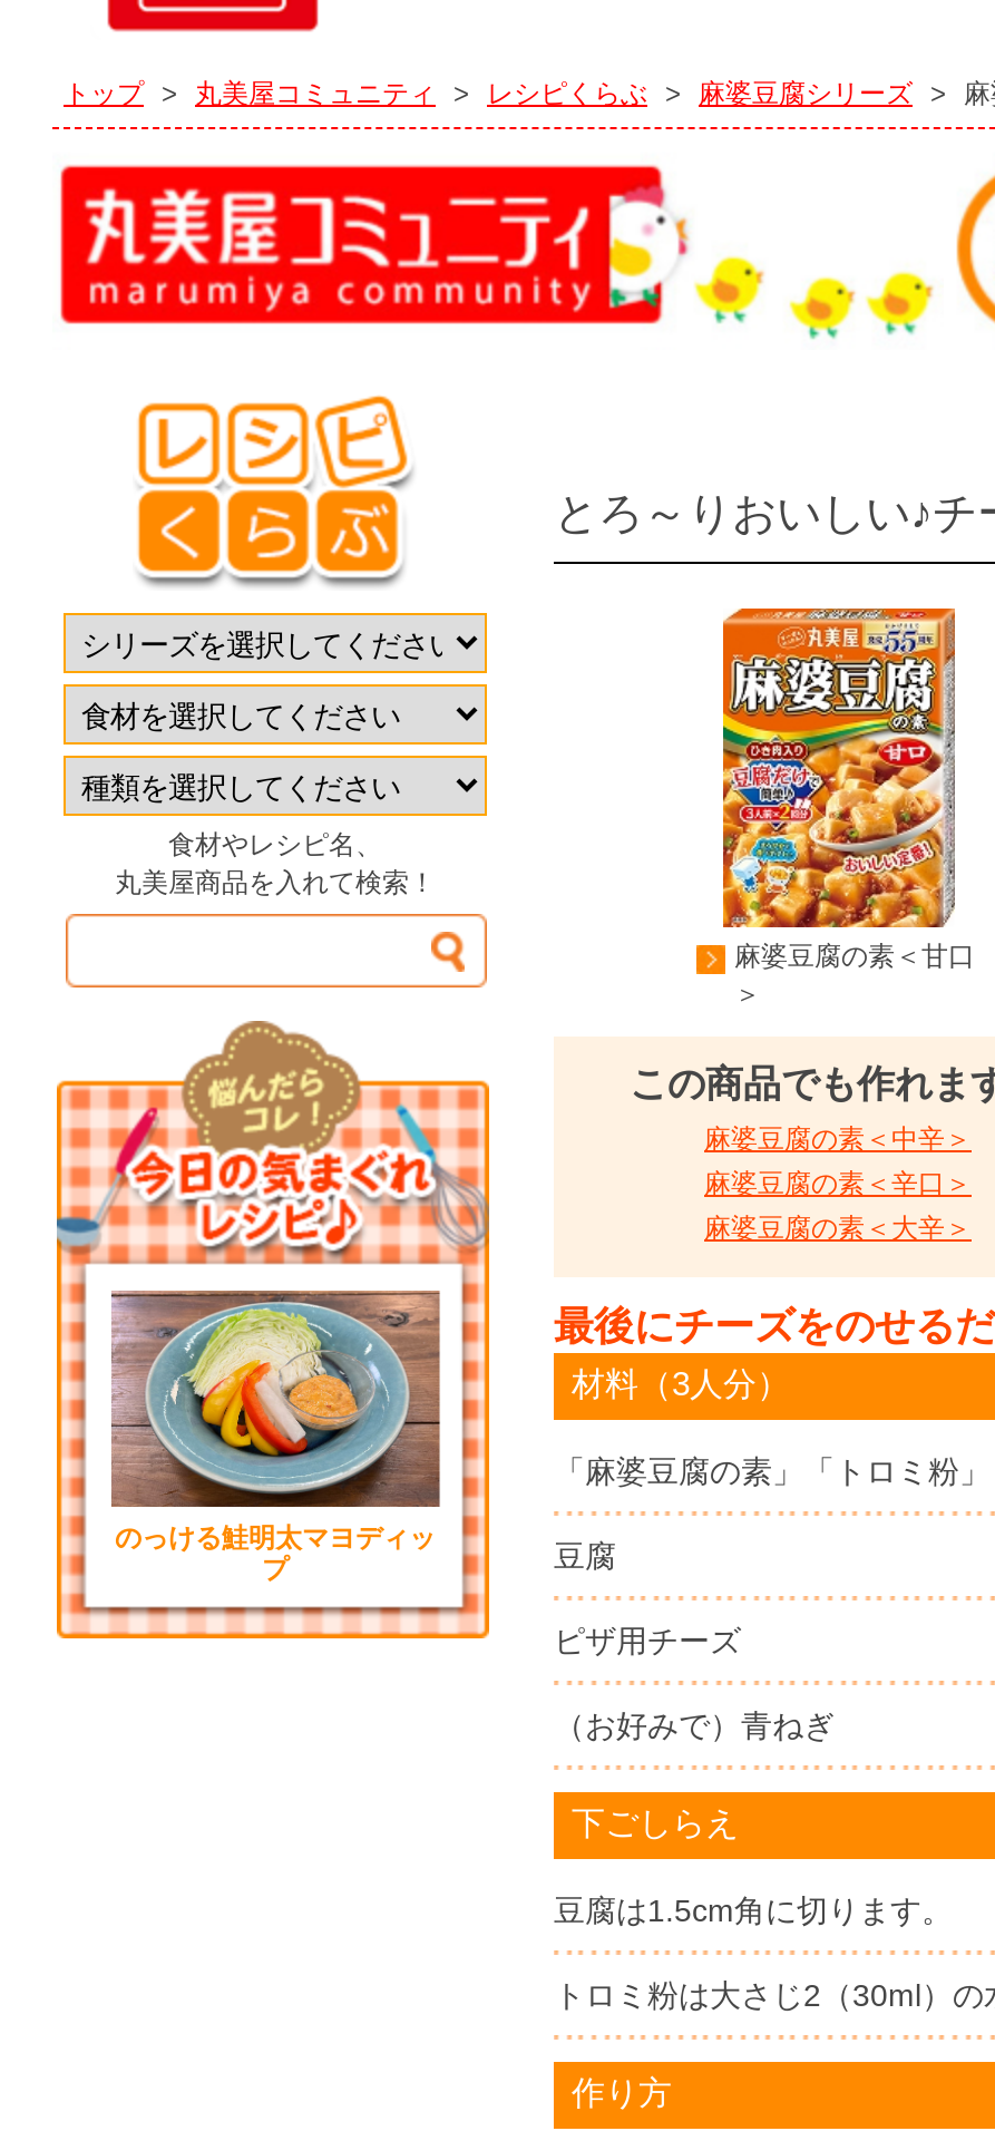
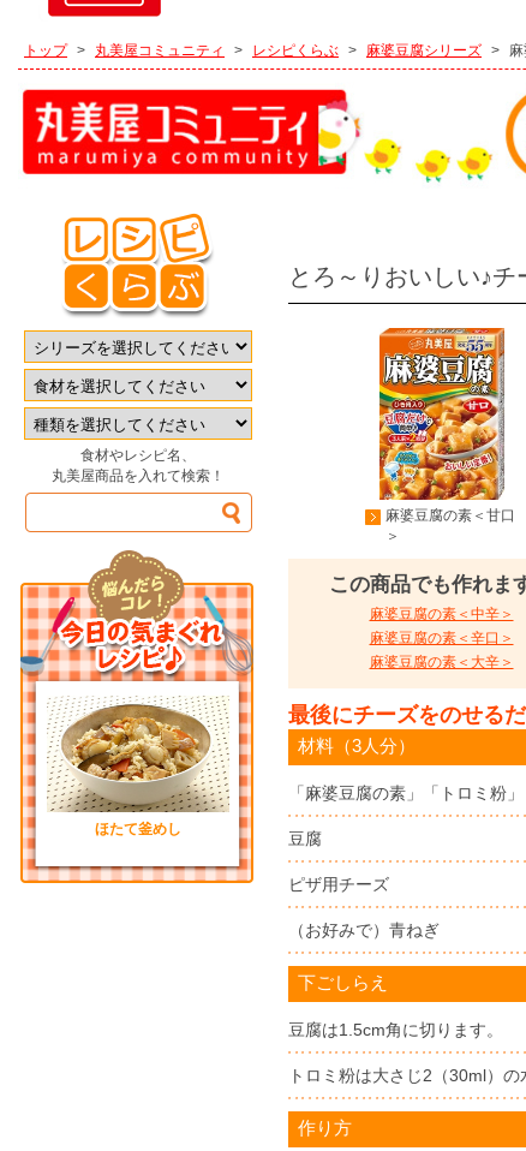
[110,1288,442,1585] [image] | のっける鮭明太マヨディッ | プ -> [50,696,227,837] [image] | ほたて釜めし

